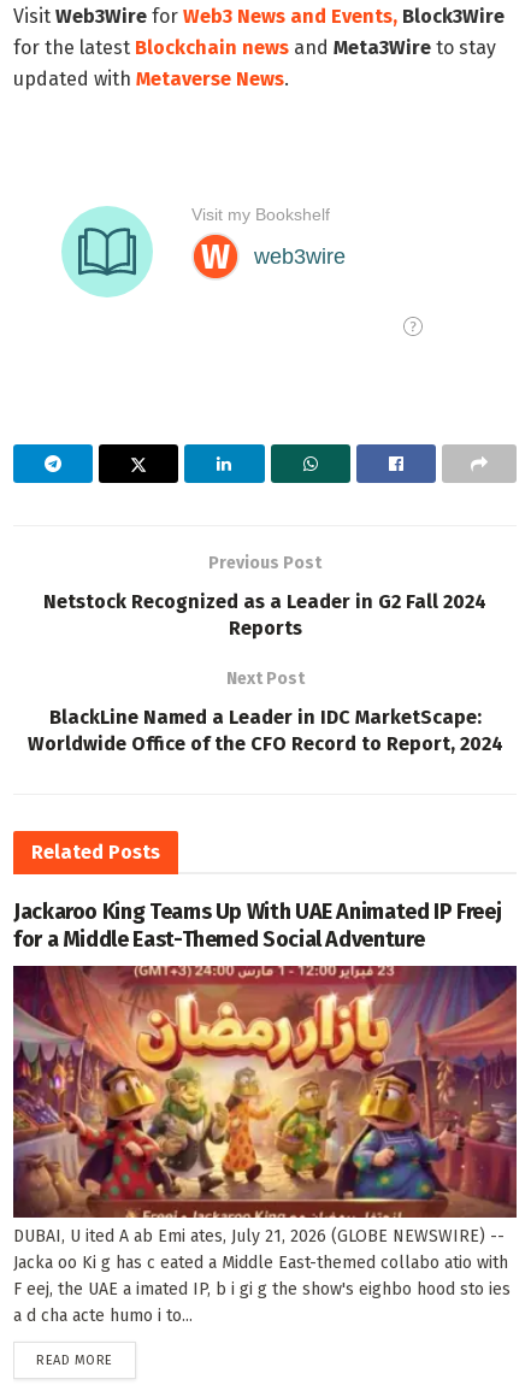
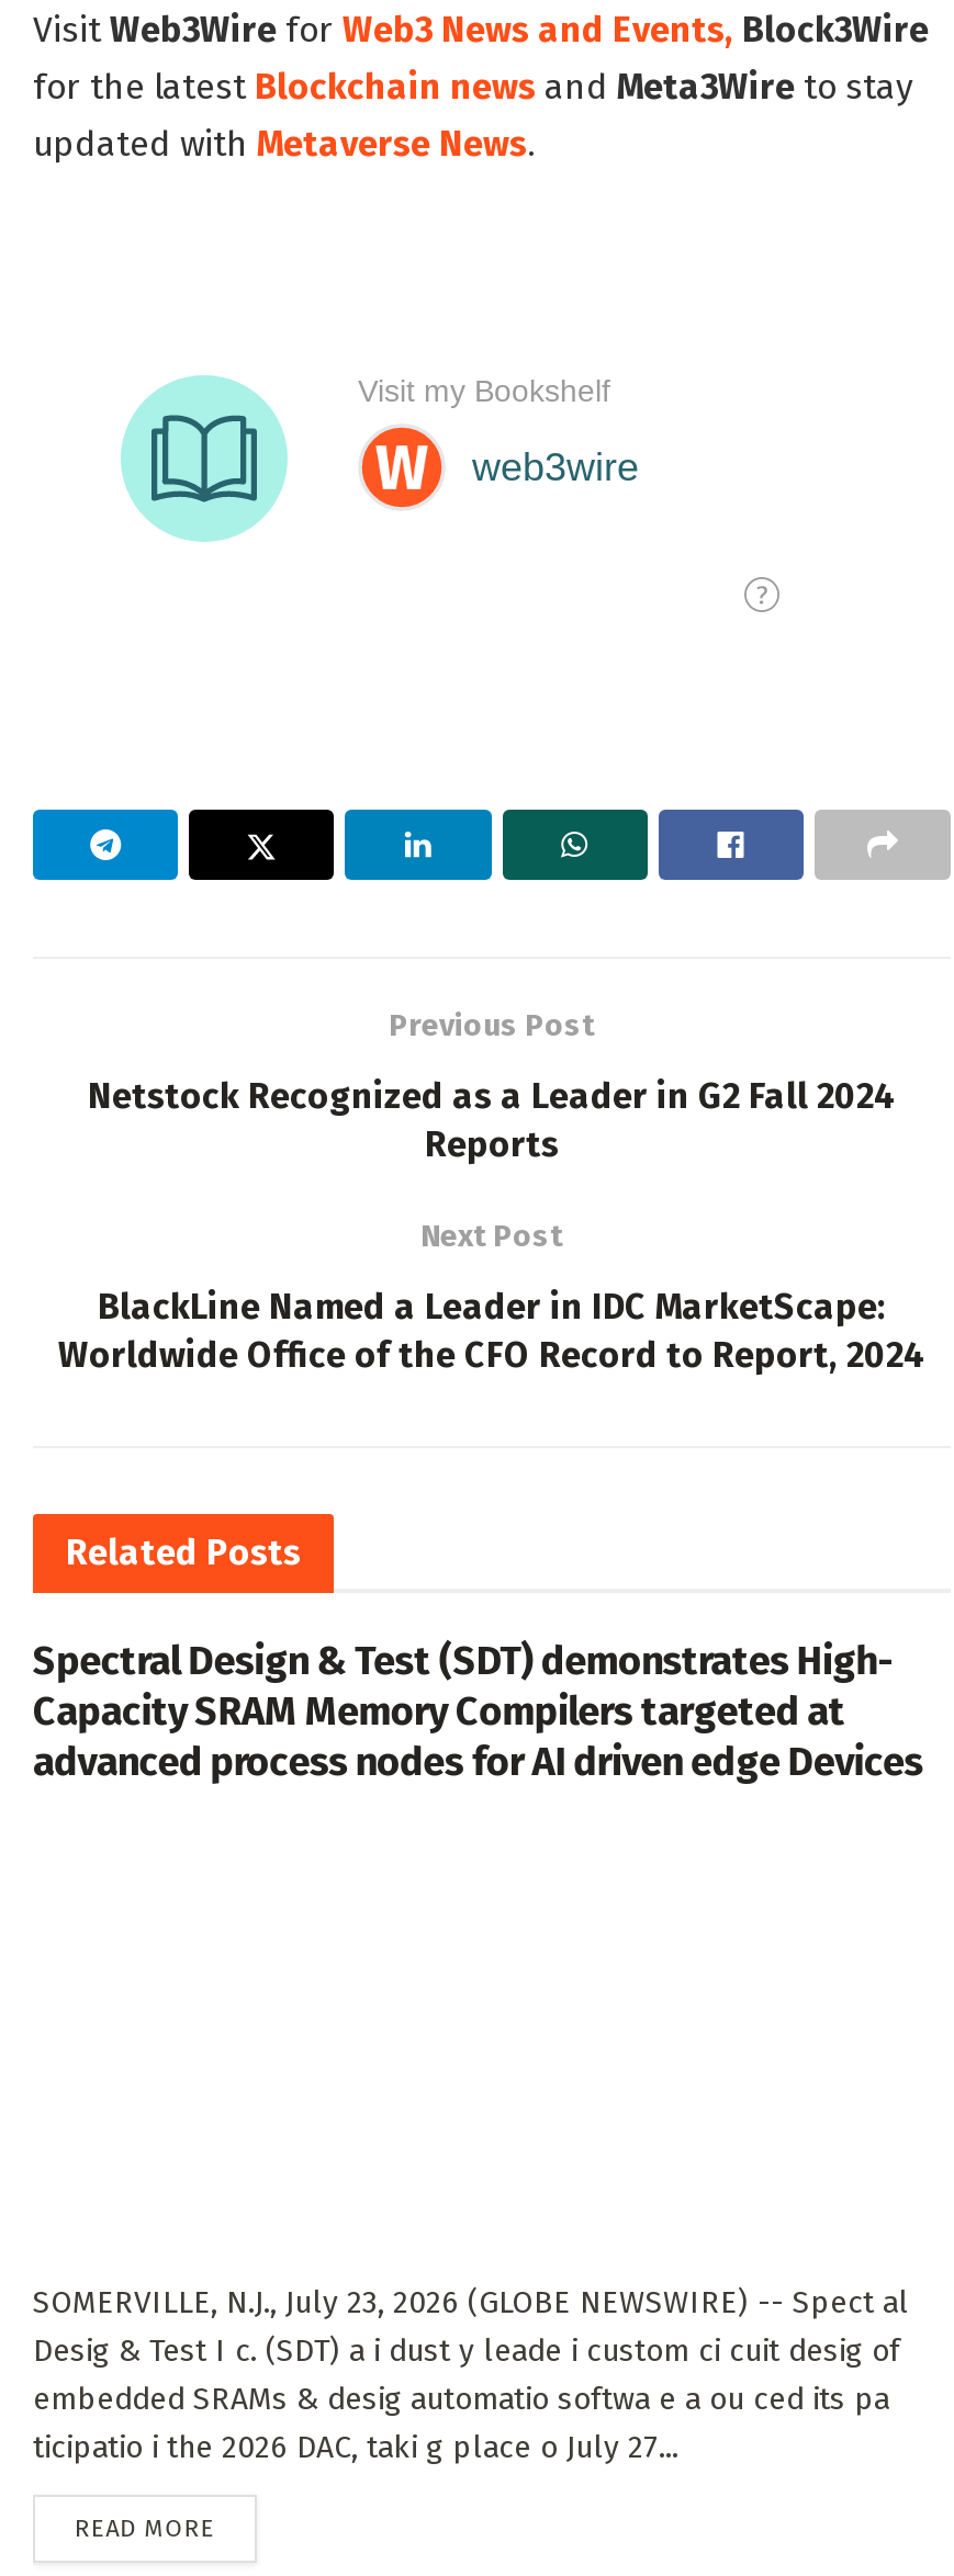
[13,898,501,952] Jackaroo King Teams Up With UAE Animated IP Freej | for a Middle East-Themed Social Adventure -> [33,1636,923,1786] Spectral Design & Test (SDT) demonstrates High- | Capacity SRAM Memory Compilers targeted at | advanced process nodes for AI driven edge Devices
[12,989,518,1216] [image] -> none
[13,1226,511,1326] DUBAI, U ited A ab Emi ates, July 21, 2026 (GLOBE NEWSWIRE) -- | Jacka oo Ki g has c eated a Middle East-themed collabo atio with | F eej, the UAE a imated IP, b i gi g the show's eighbo hood sto ies | a d cha acte humo i to... -> [33,2284,909,2466] SOMERVILLE, N.J., July 23, 2026 (GLOBE NEWSWIRE) -- Spect al | Desig & Test I c. (SDT) a i dust y leade i custom ci cuit desig of | embedded SRAMs & desig automatio softwa e a ou ced its pa | ticipatio i the 2026 DAC, taki g place o July 27...

